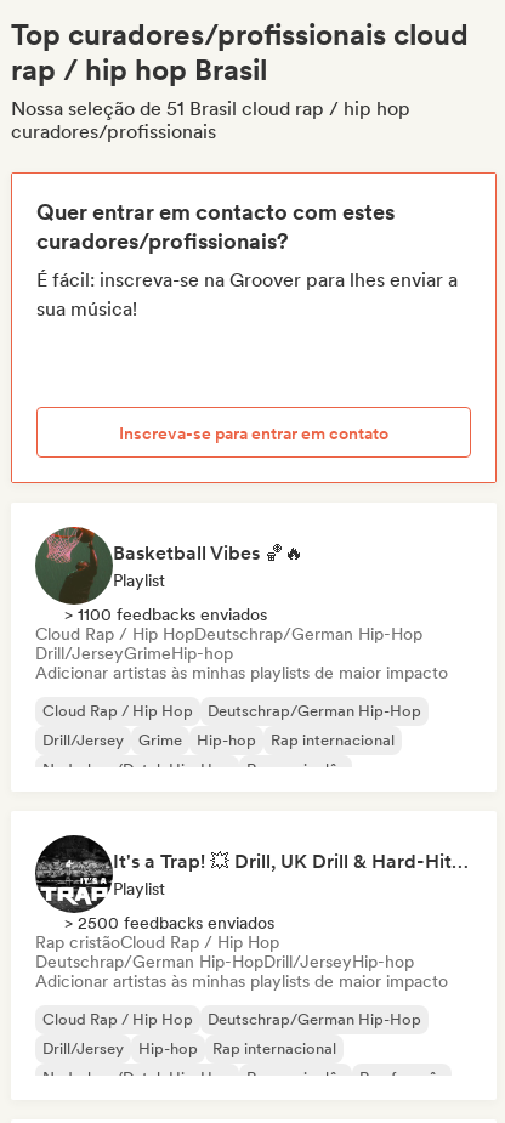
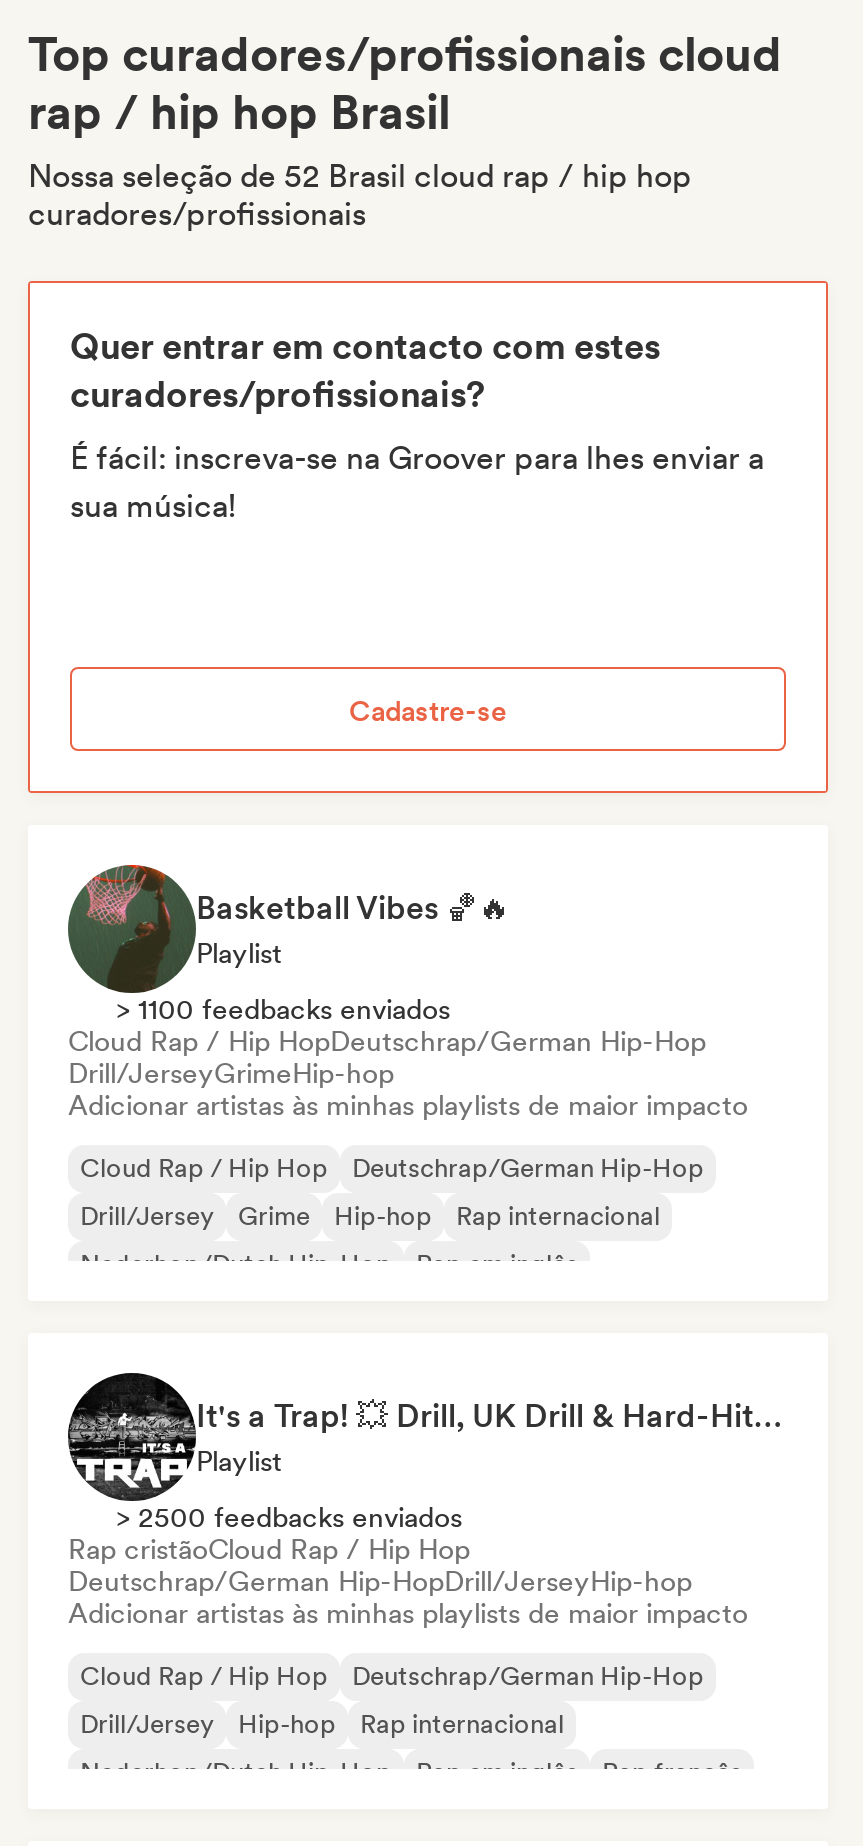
[11,97,410,120] Nossa seleção de 51 Brasil cloud rap / hip hop -> [28,157,692,195] Nossa seleção de 52 Brasil cloud rap / hip hop
[119,423,388,443] Inscreva-se para entrar em contato -> [349,694,507,726] Cadastre-se

